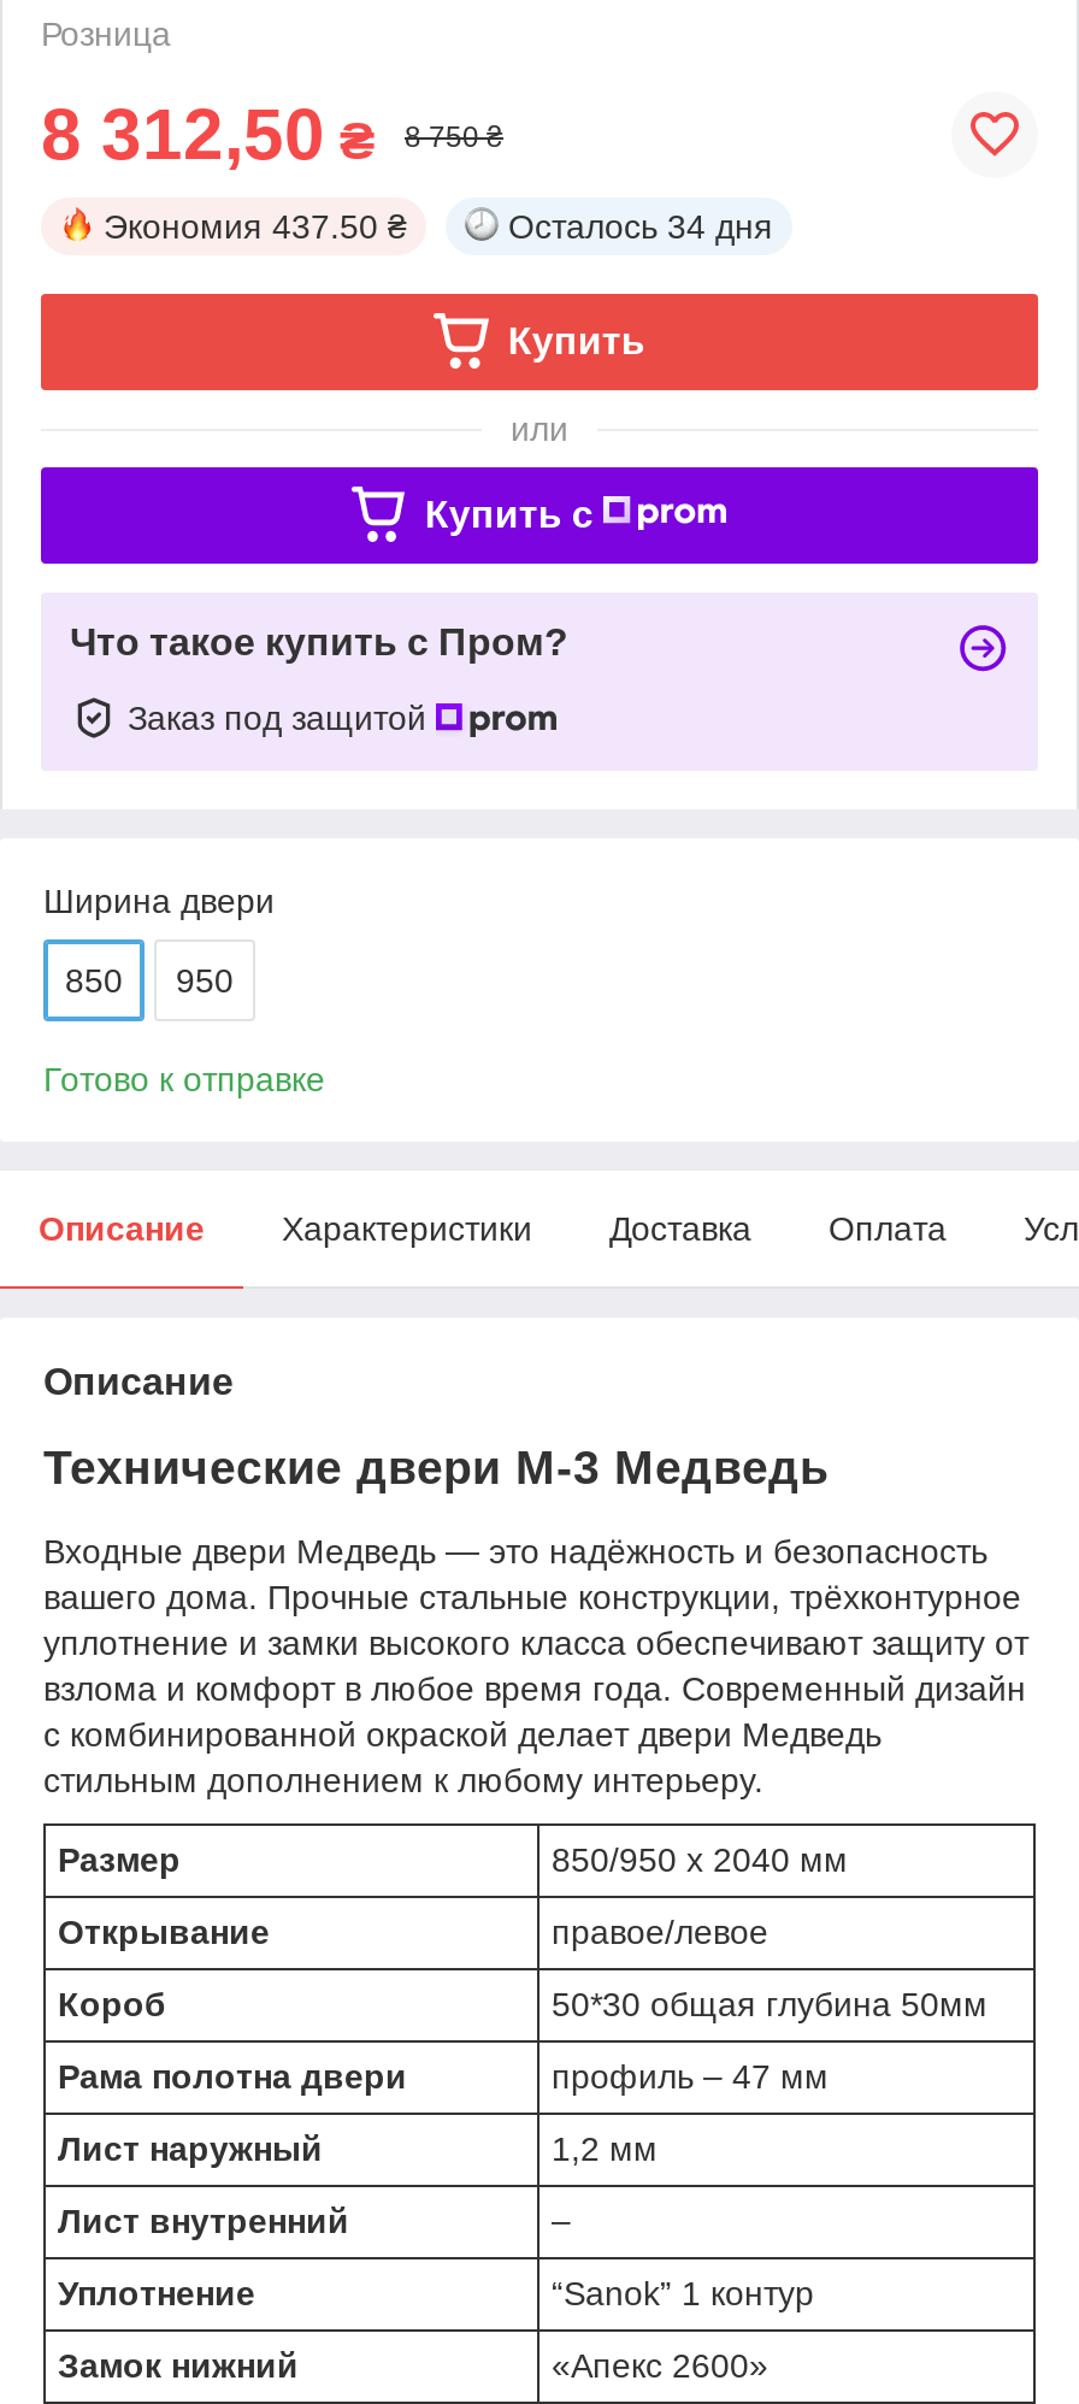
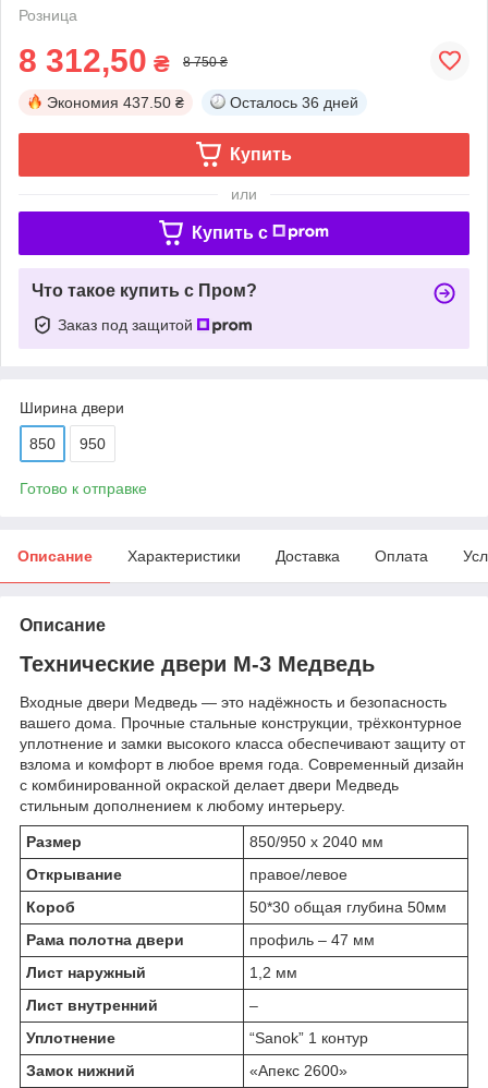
[508,207,773,245] Осталось 34 дня -> [230,94,358,111] Осталось 36 дней

